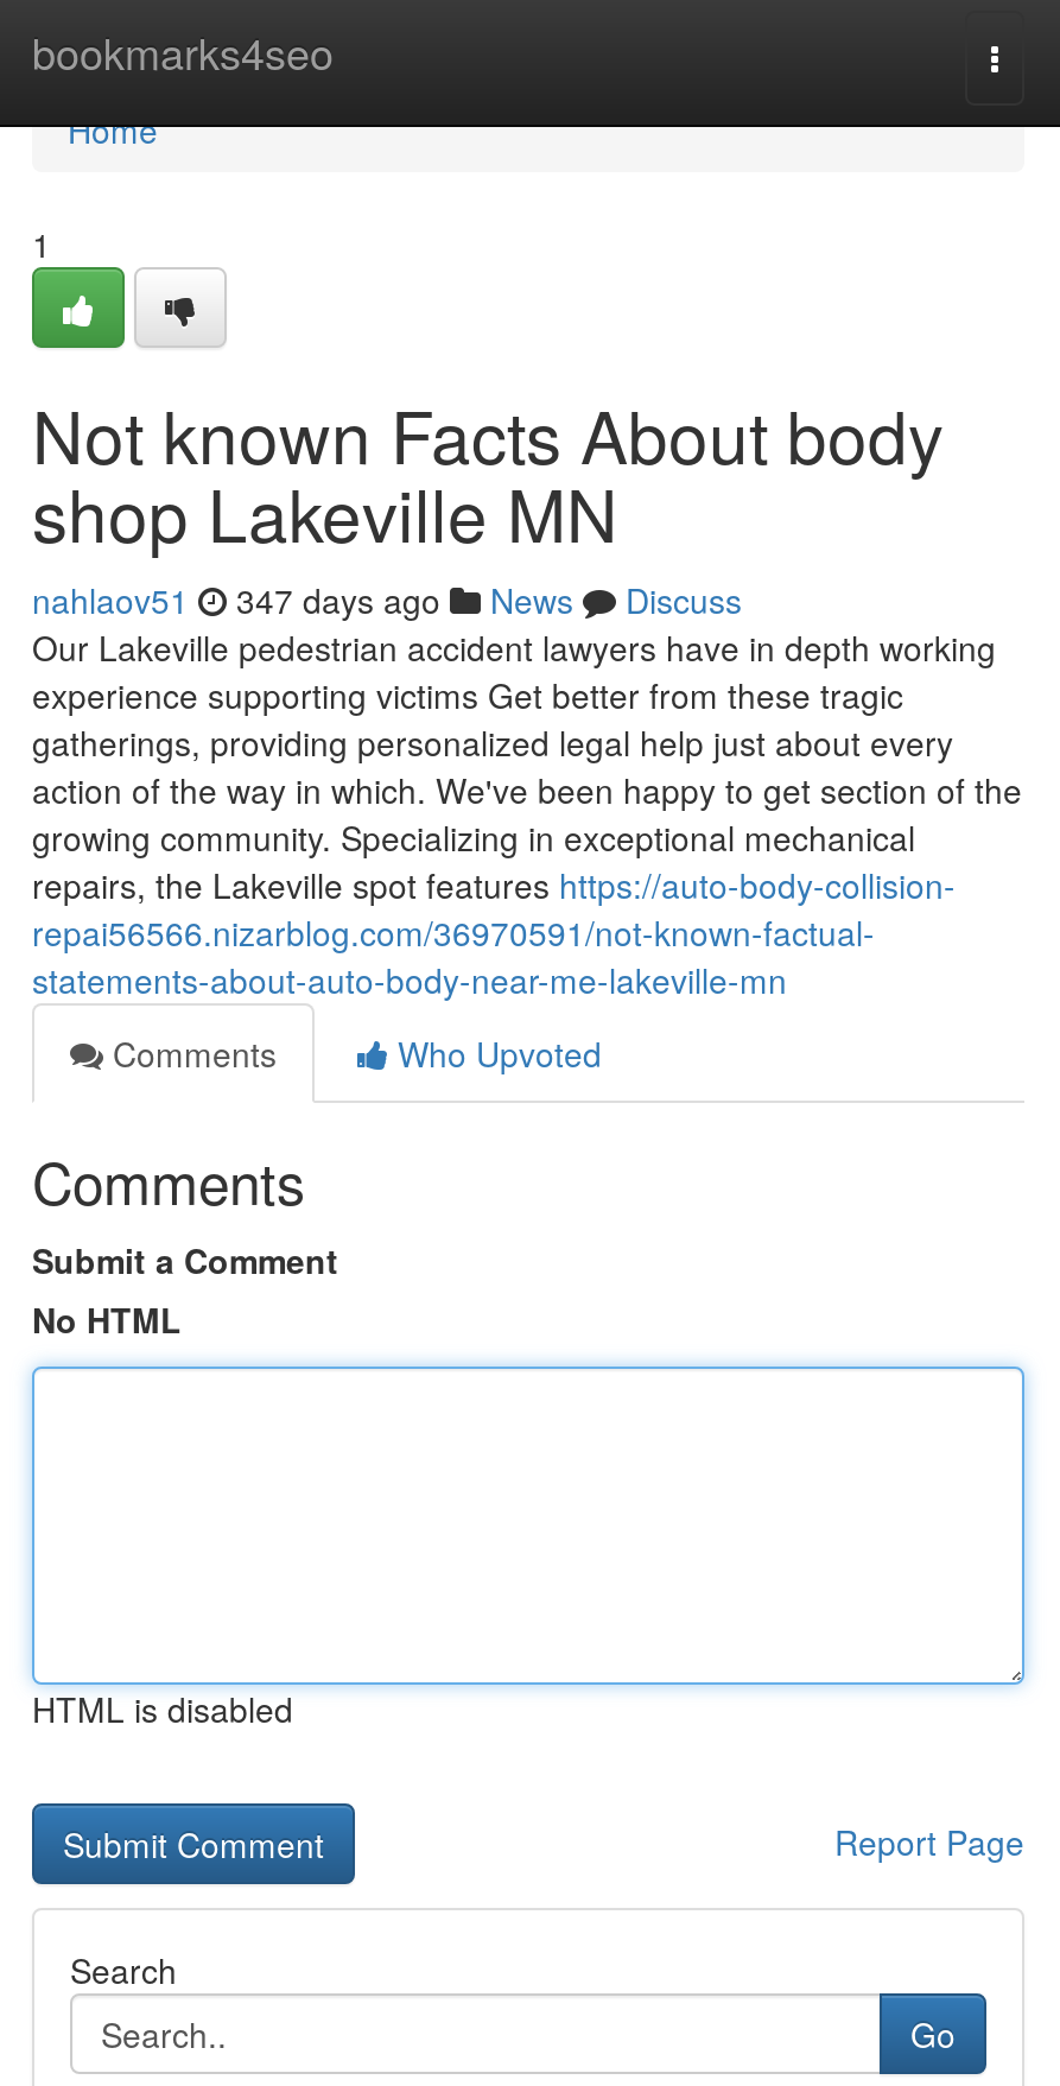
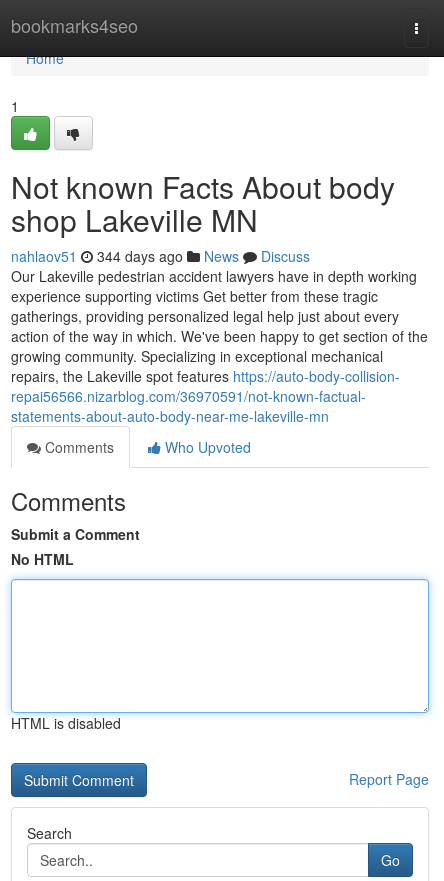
[32,576,742,623] nahlaov51 347 days ago News Discuss -> [11,246,310,266] nahlaov51 344 days ago News Discuss

